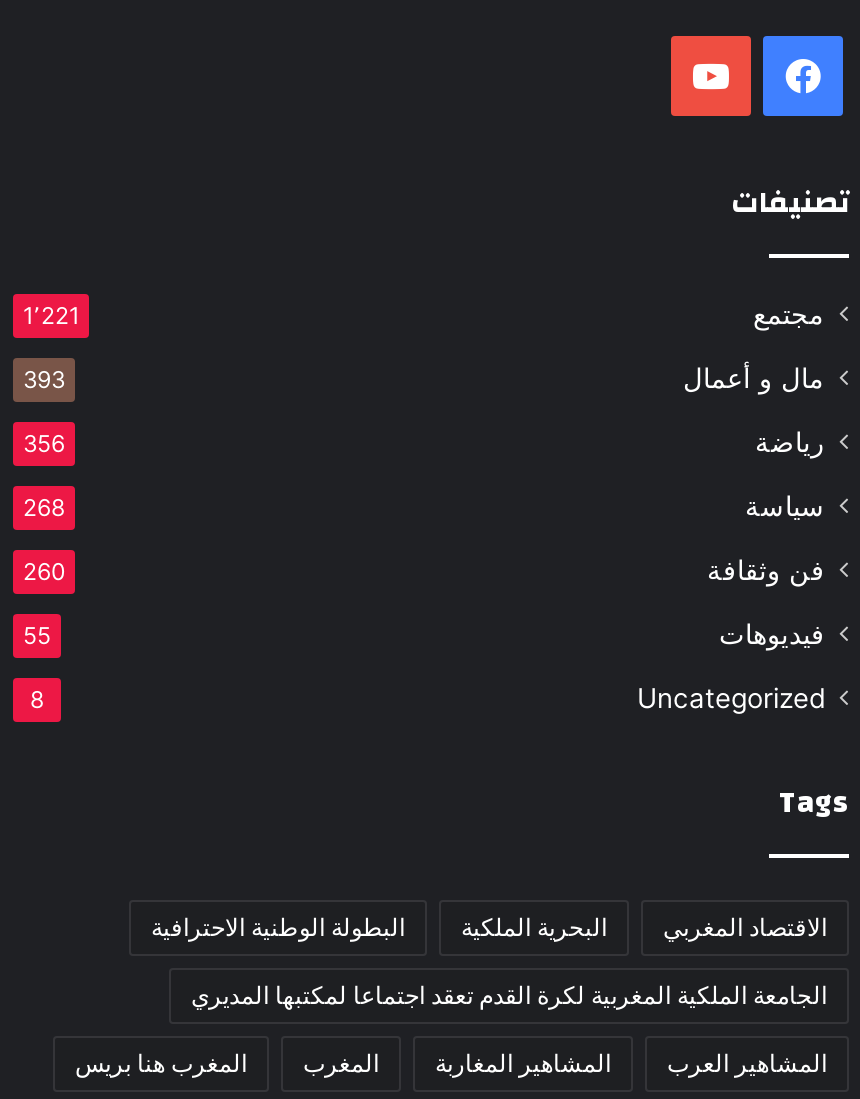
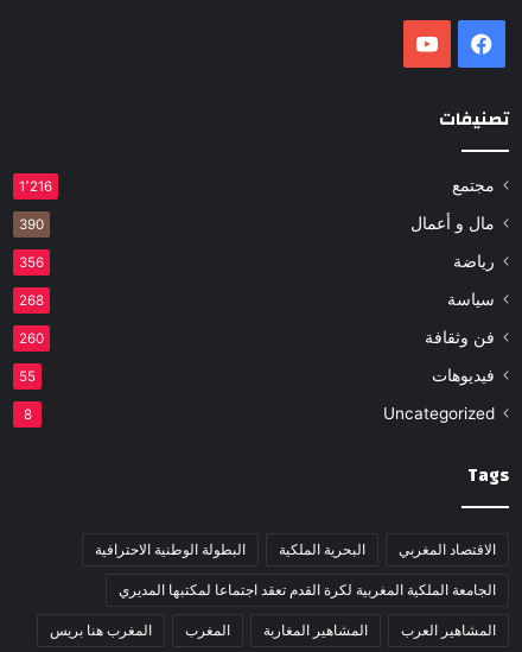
[23,303,79,331] 1٬221 -> [19,178,52,195] 1٬216
[23,367,65,395] 393 -> [19,217,44,233] 390

